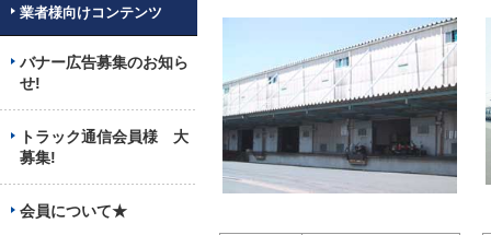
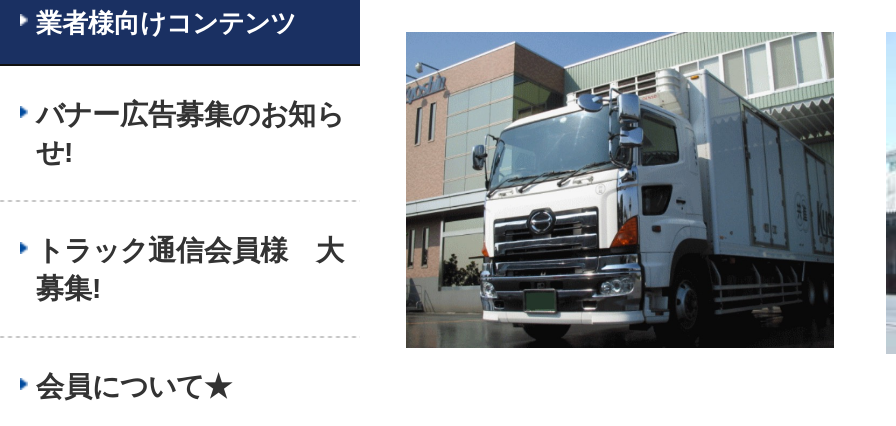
[221,19,458,193] [image] -> [404,32,836,352] [image]

